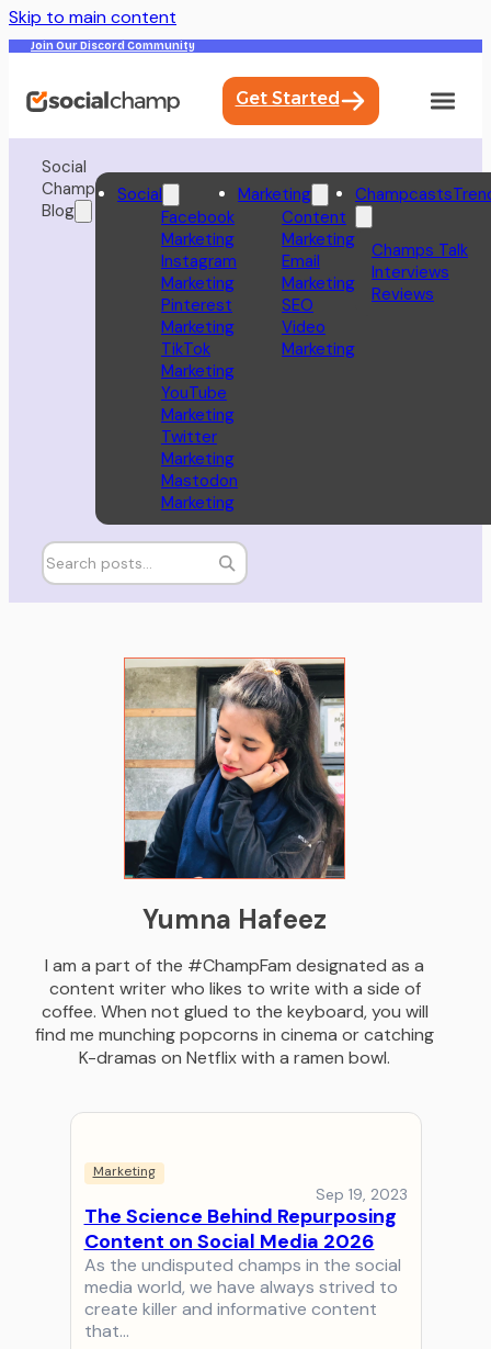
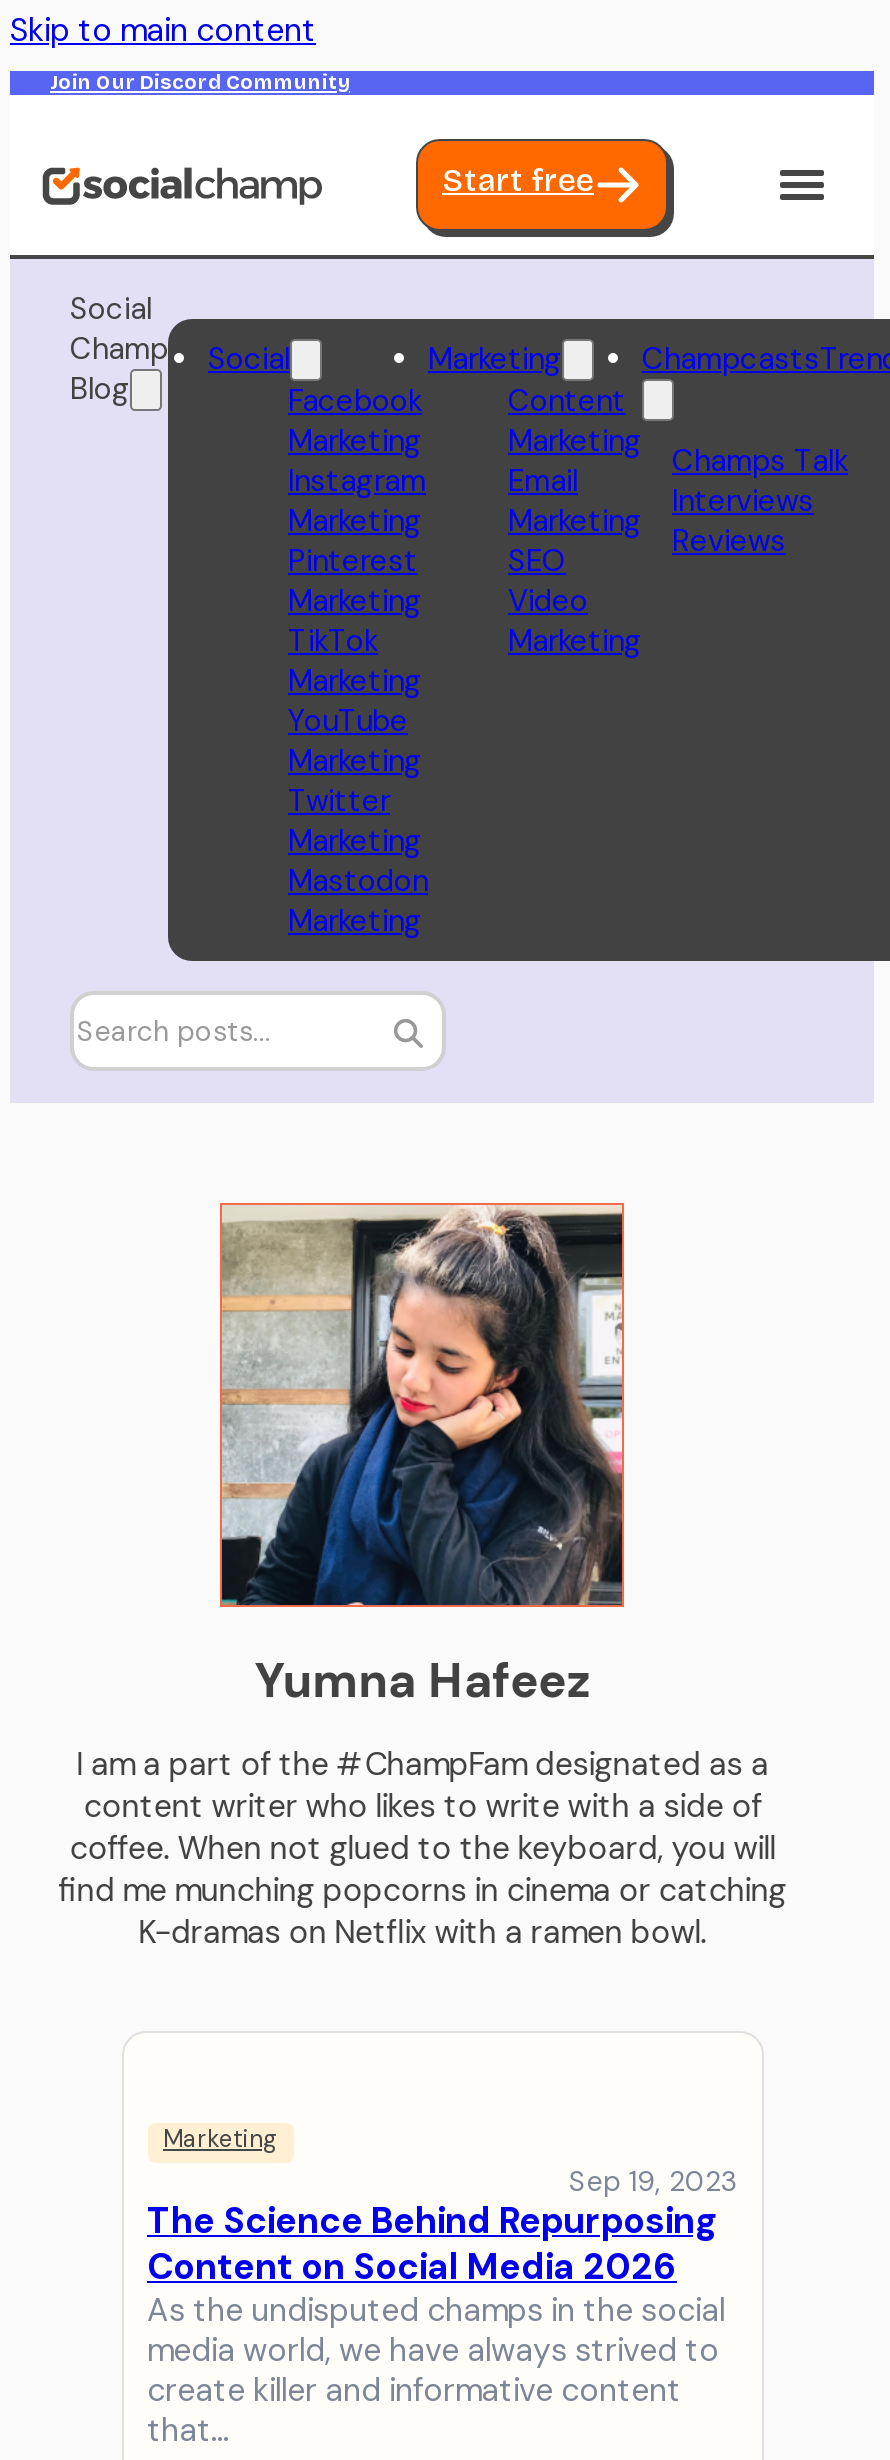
[235,88,339,109] Get Started -> [442,161,594,199] Start free

